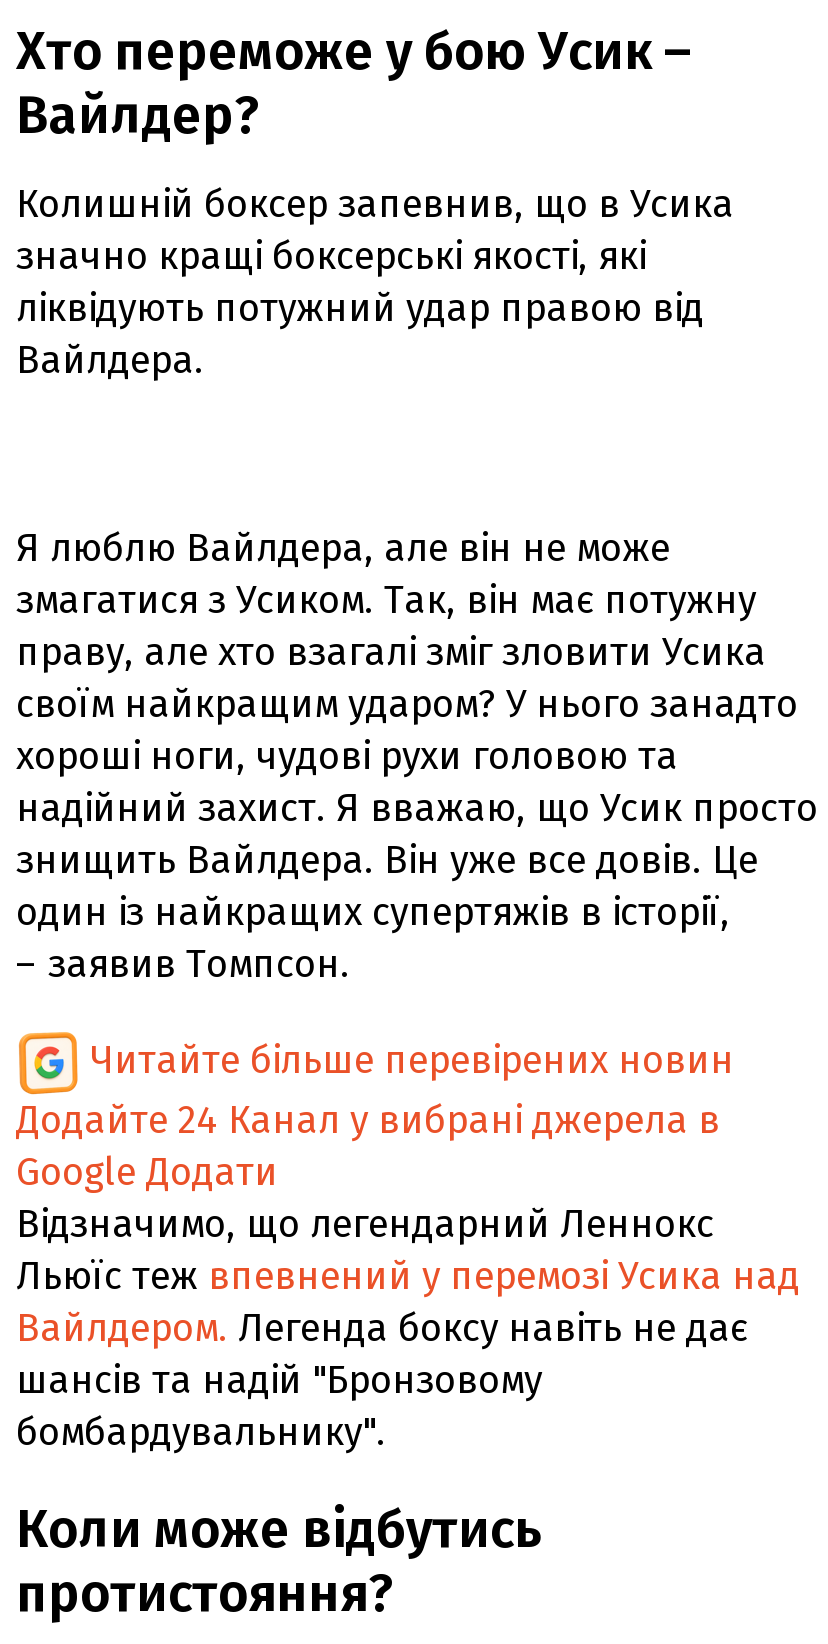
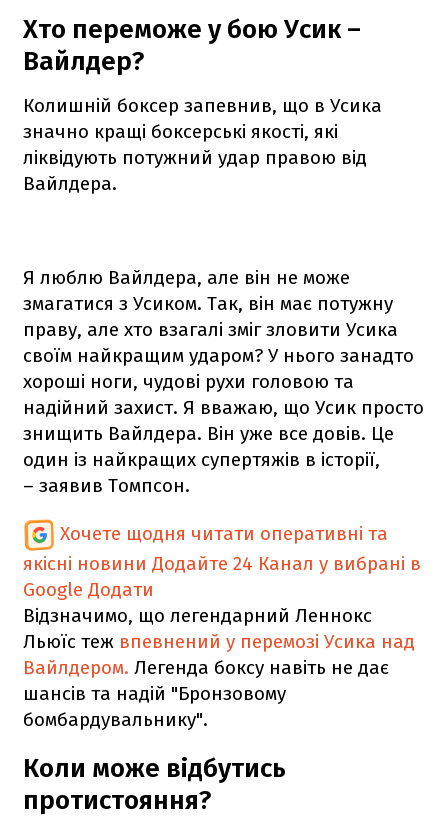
[16,1036,734,1142] Читайте більше перевірених новин | Додайте 24 Канал у вибрані джерела в -> [23,522,421,575] Хочете щодня читати оперативні та | якісні новини Додайте 24 Канал у вибрані в

